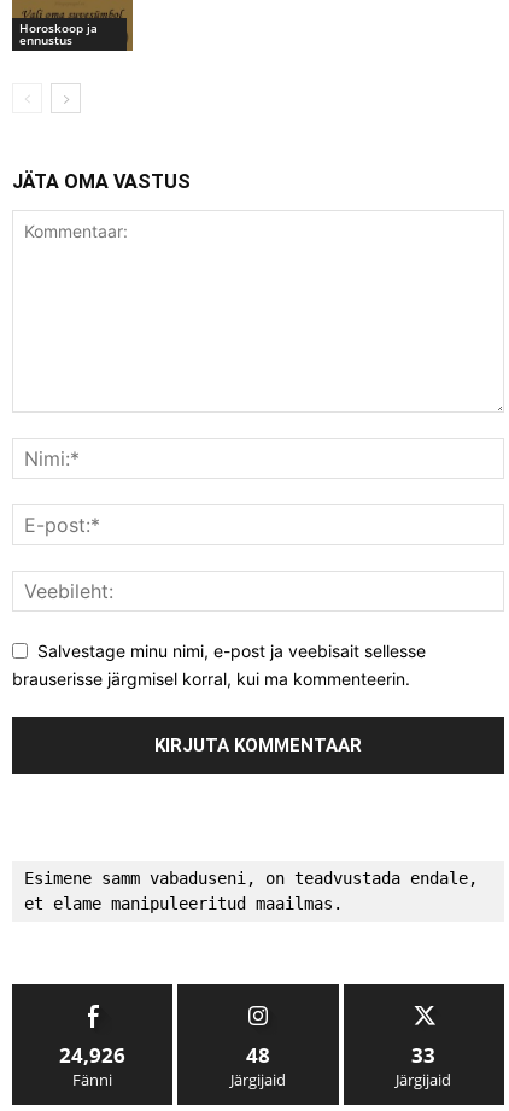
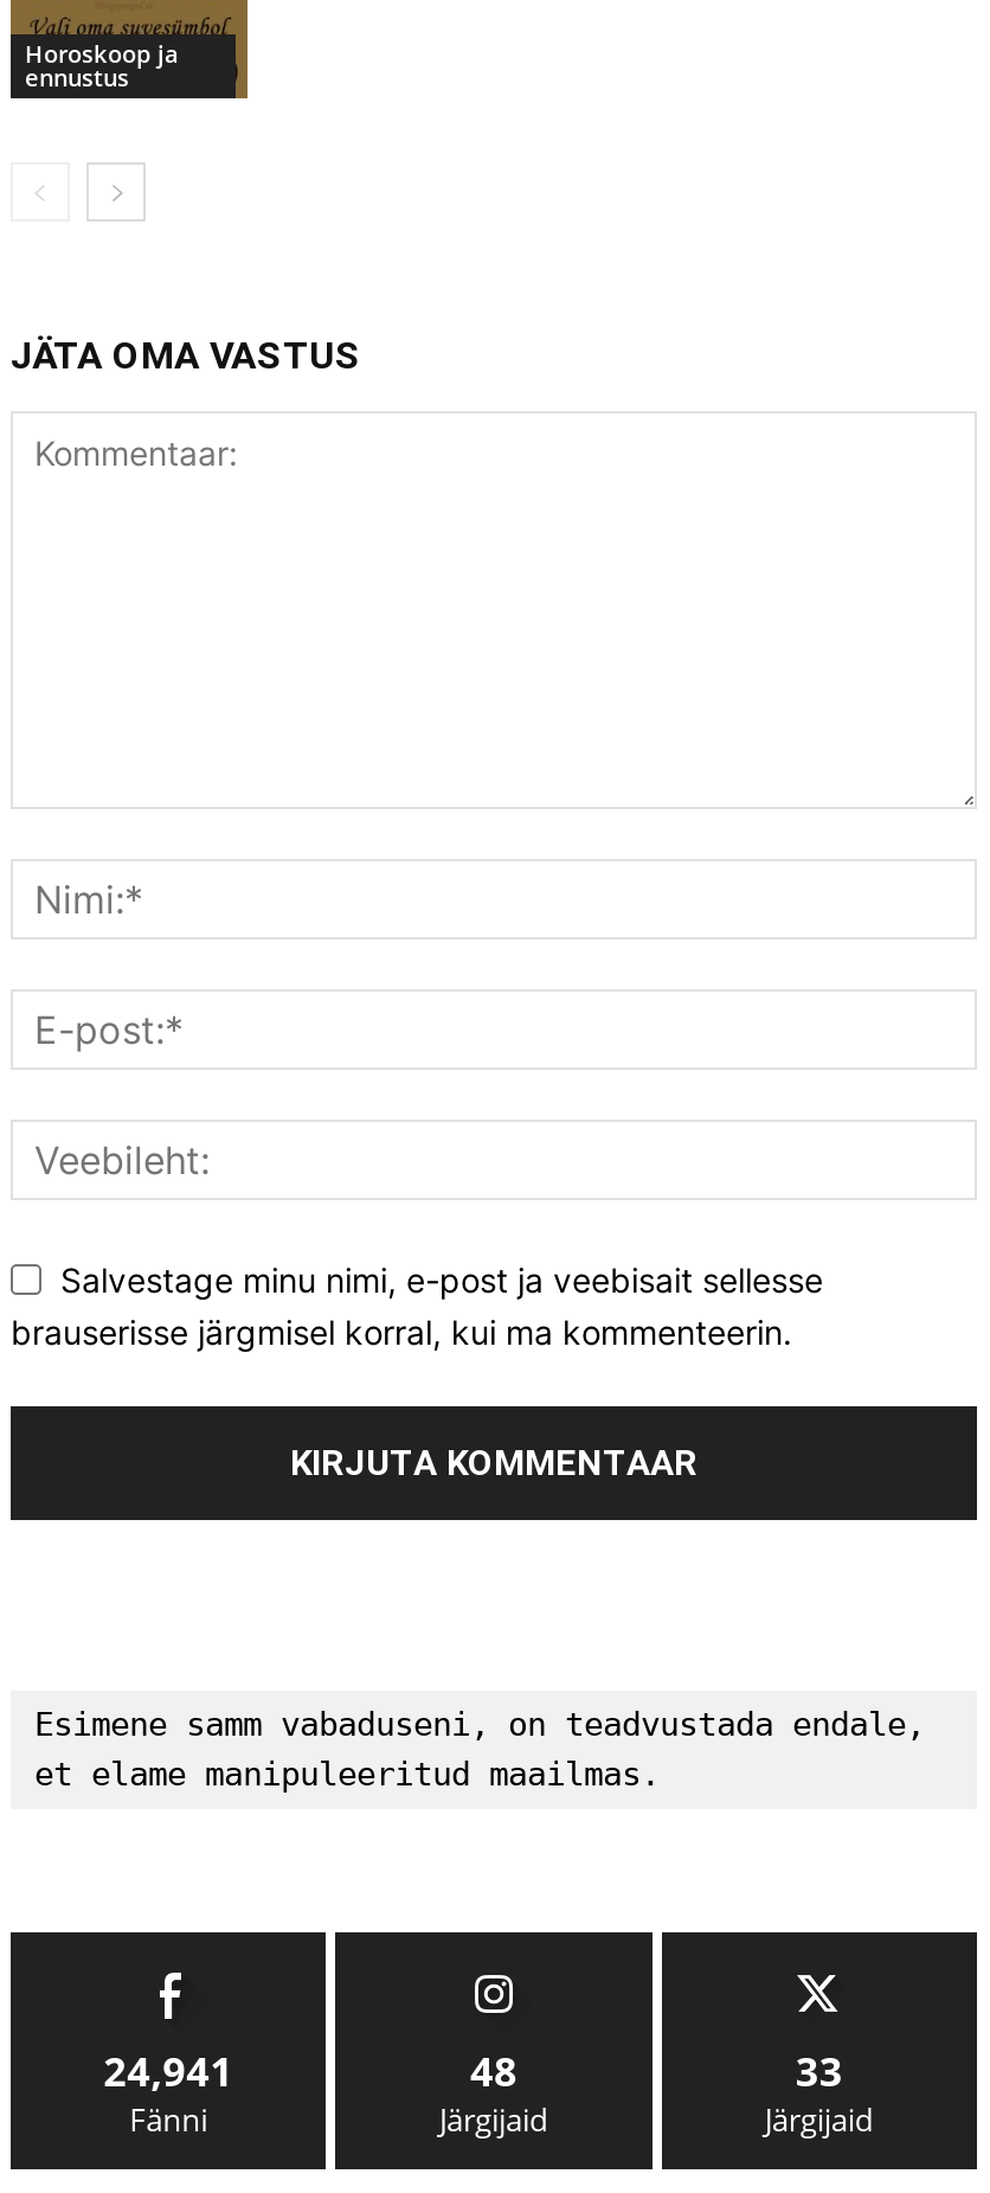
[59,1041,126,1069] 24,926 -> [103,2045,234,2100] 24,941

